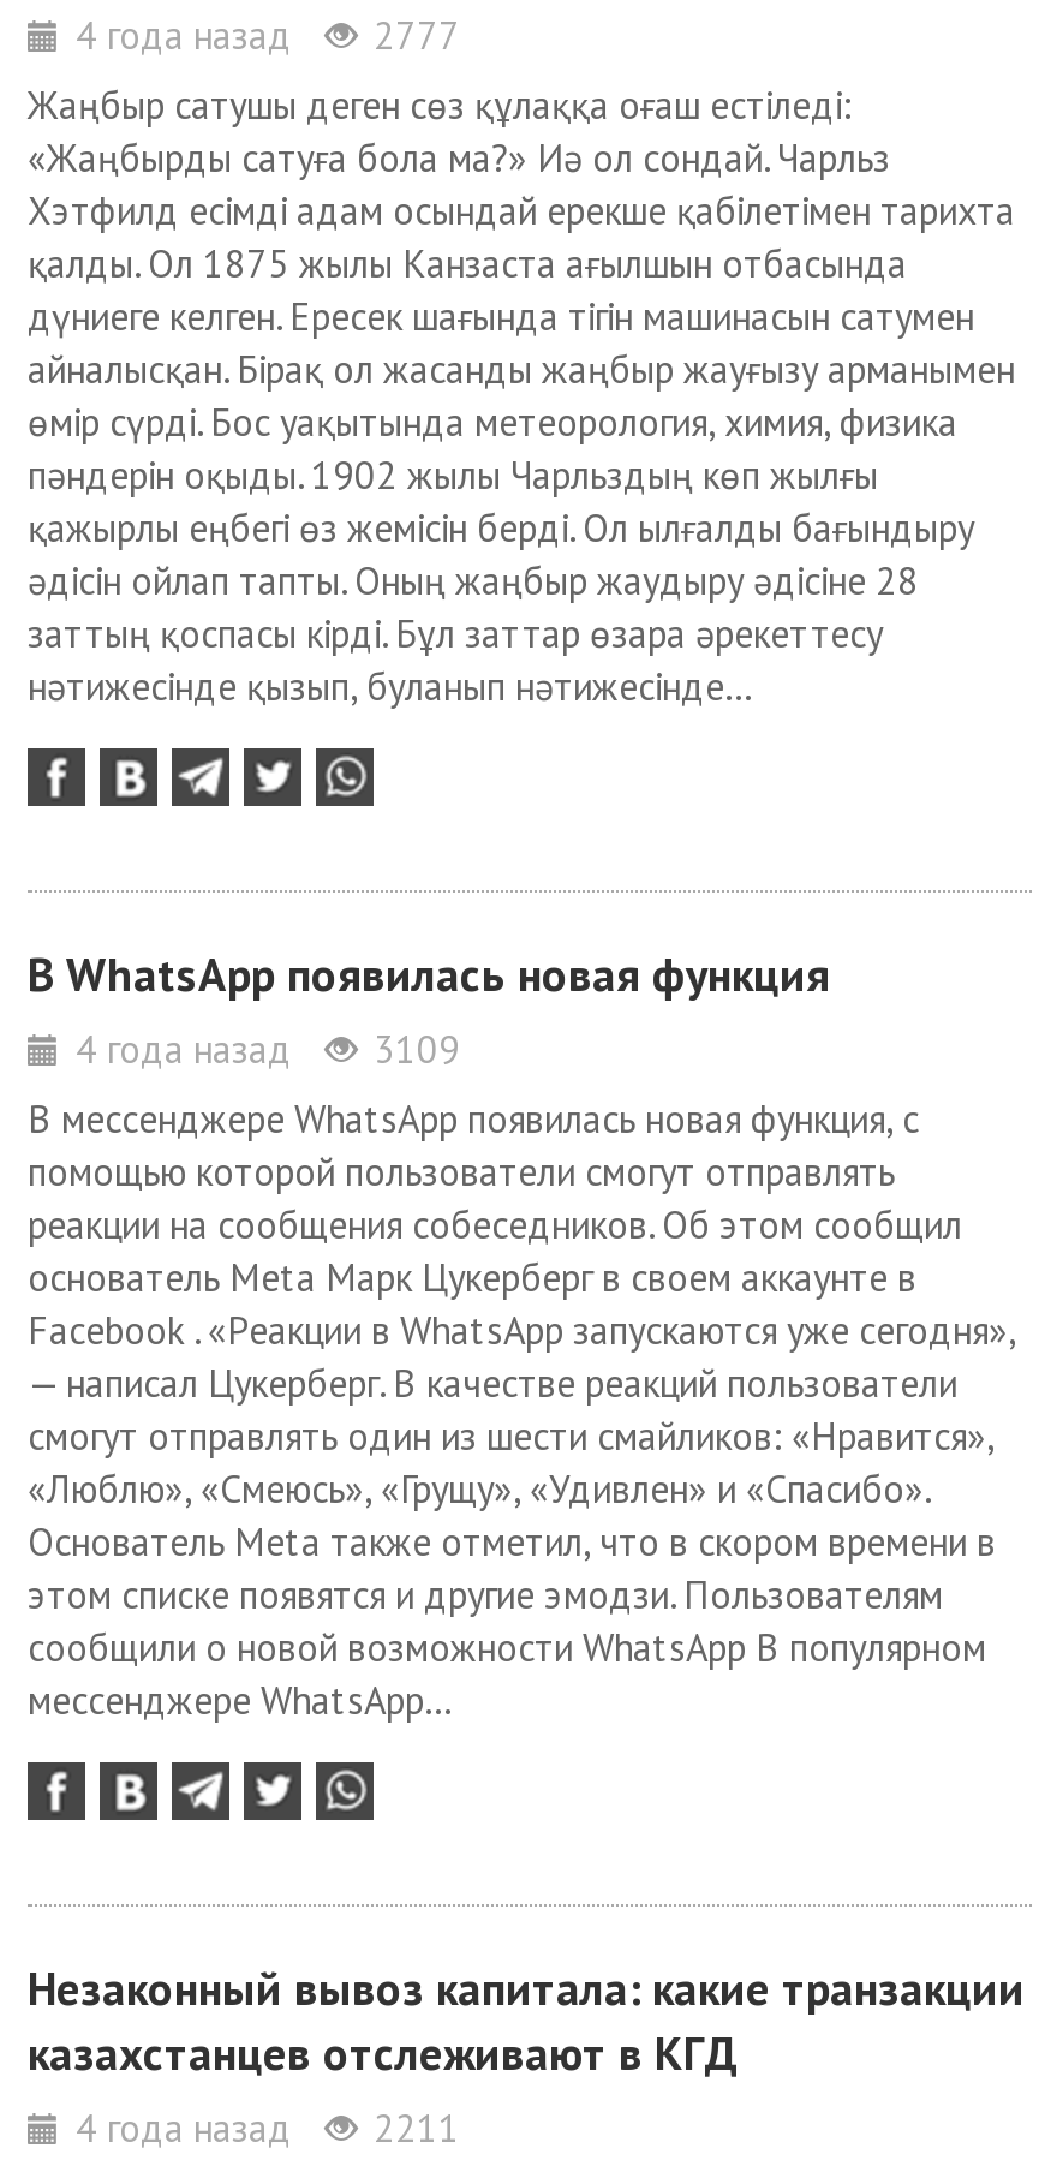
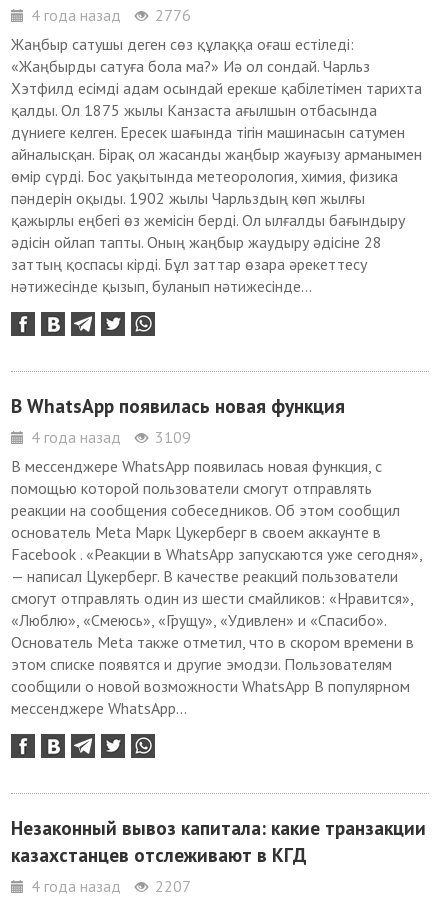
[66,11,460,59] 4 года назад 2777 -> [27,5,191,25] 4 года назад 2776
[66,2104,460,2152] 4 года назад 2211 -> [27,876,191,896] 4 года назад 2207

